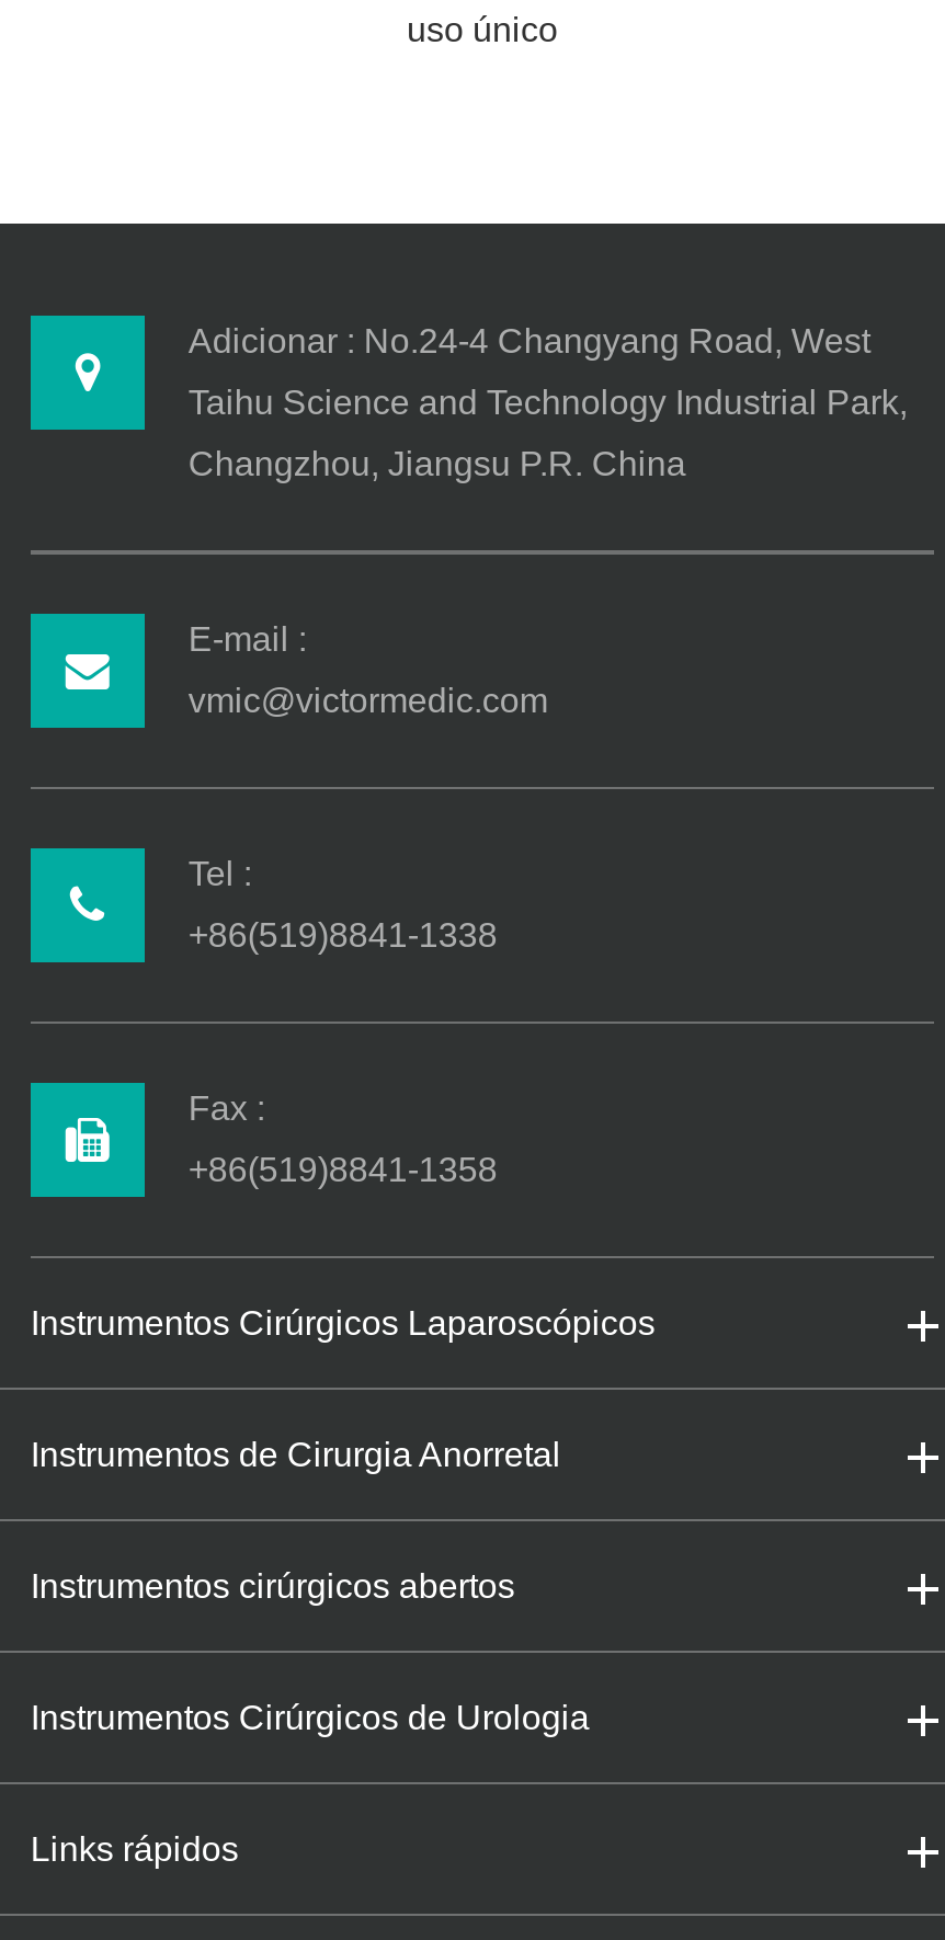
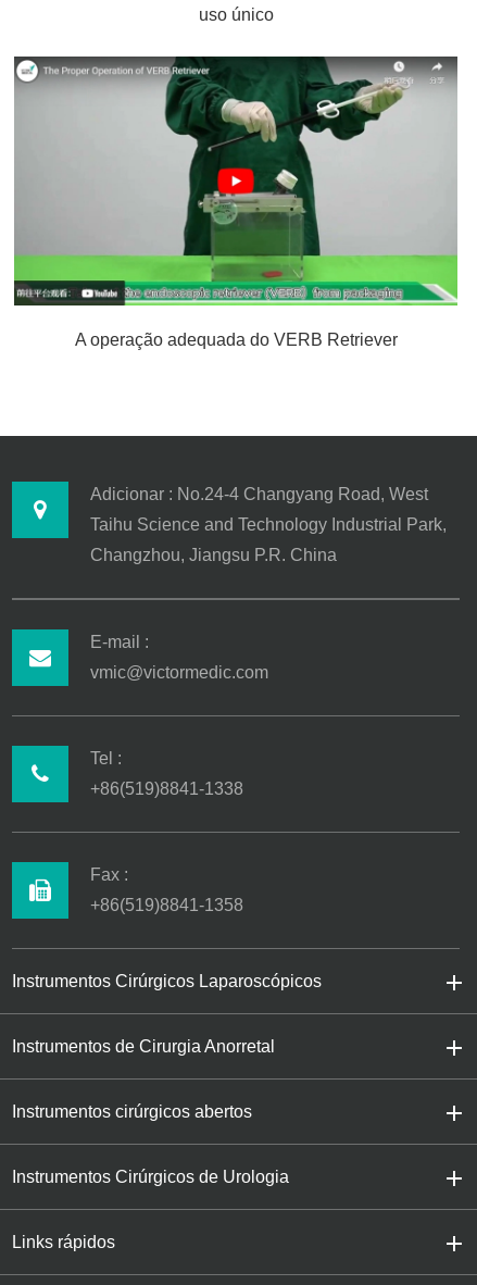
none -> [13,55,459,348] [image] | A operação adequada do VERB Retriever

